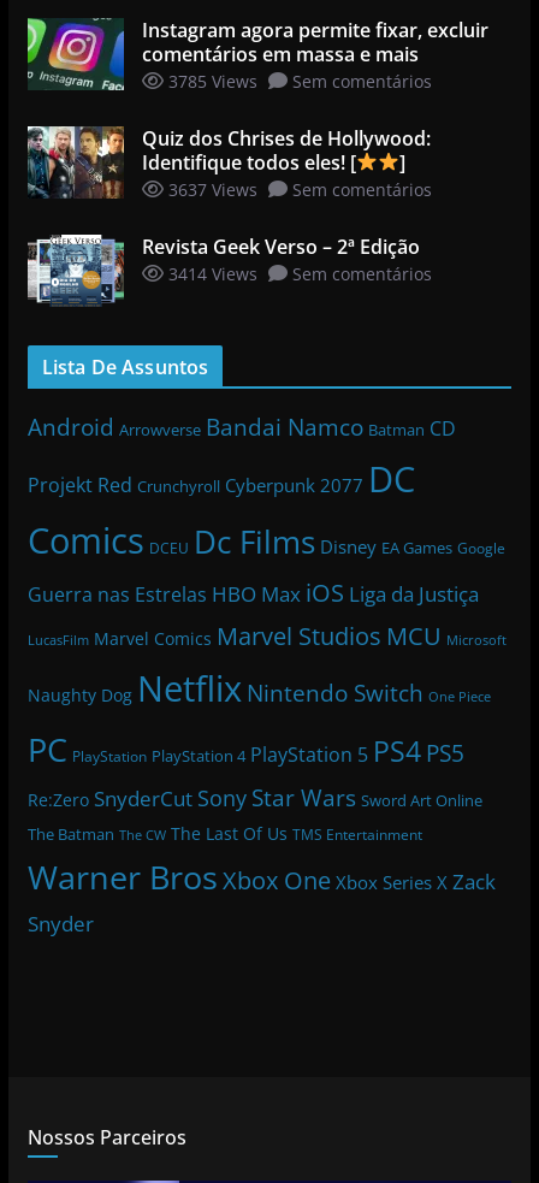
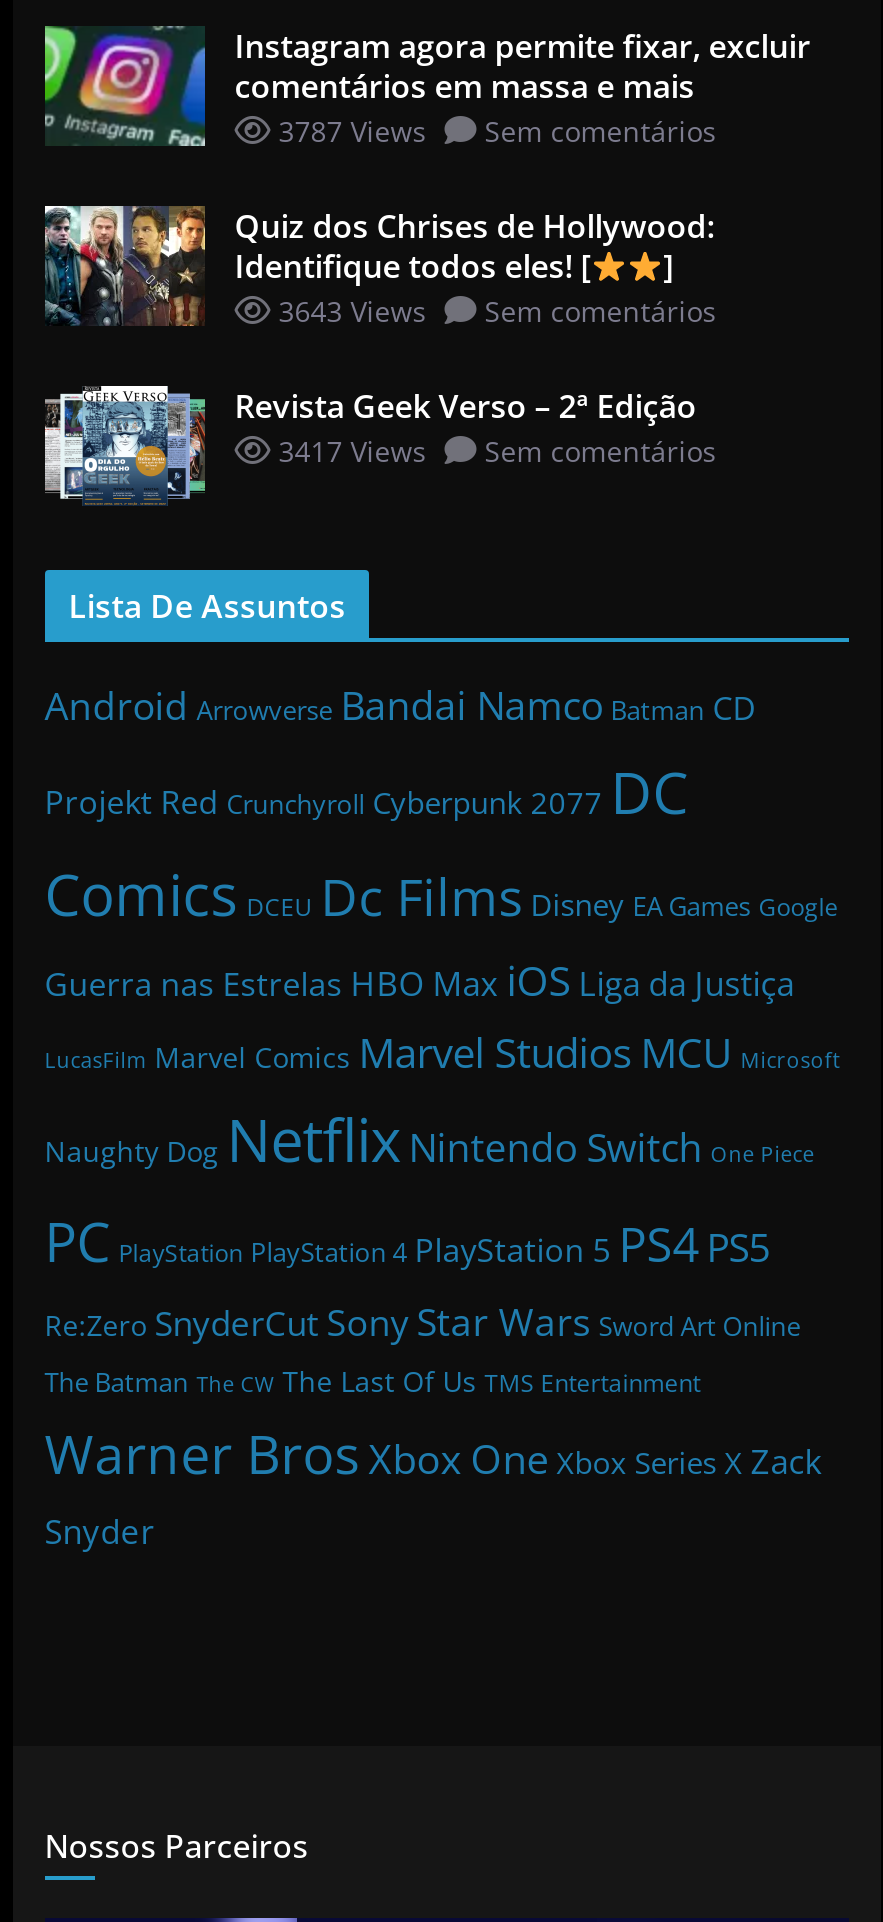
[163,70,432,93] 3785 Views Sem comentários -> [270,113,716,151] 3787 Views Sem comentários
[163,178,432,201] 3637 Views Sem comentários -> [270,293,716,331] 3643 Views Sem comentários
[163,262,432,285] 3414 Views Sem comentários -> [270,433,716,471] 3417 Views Sem comentários

